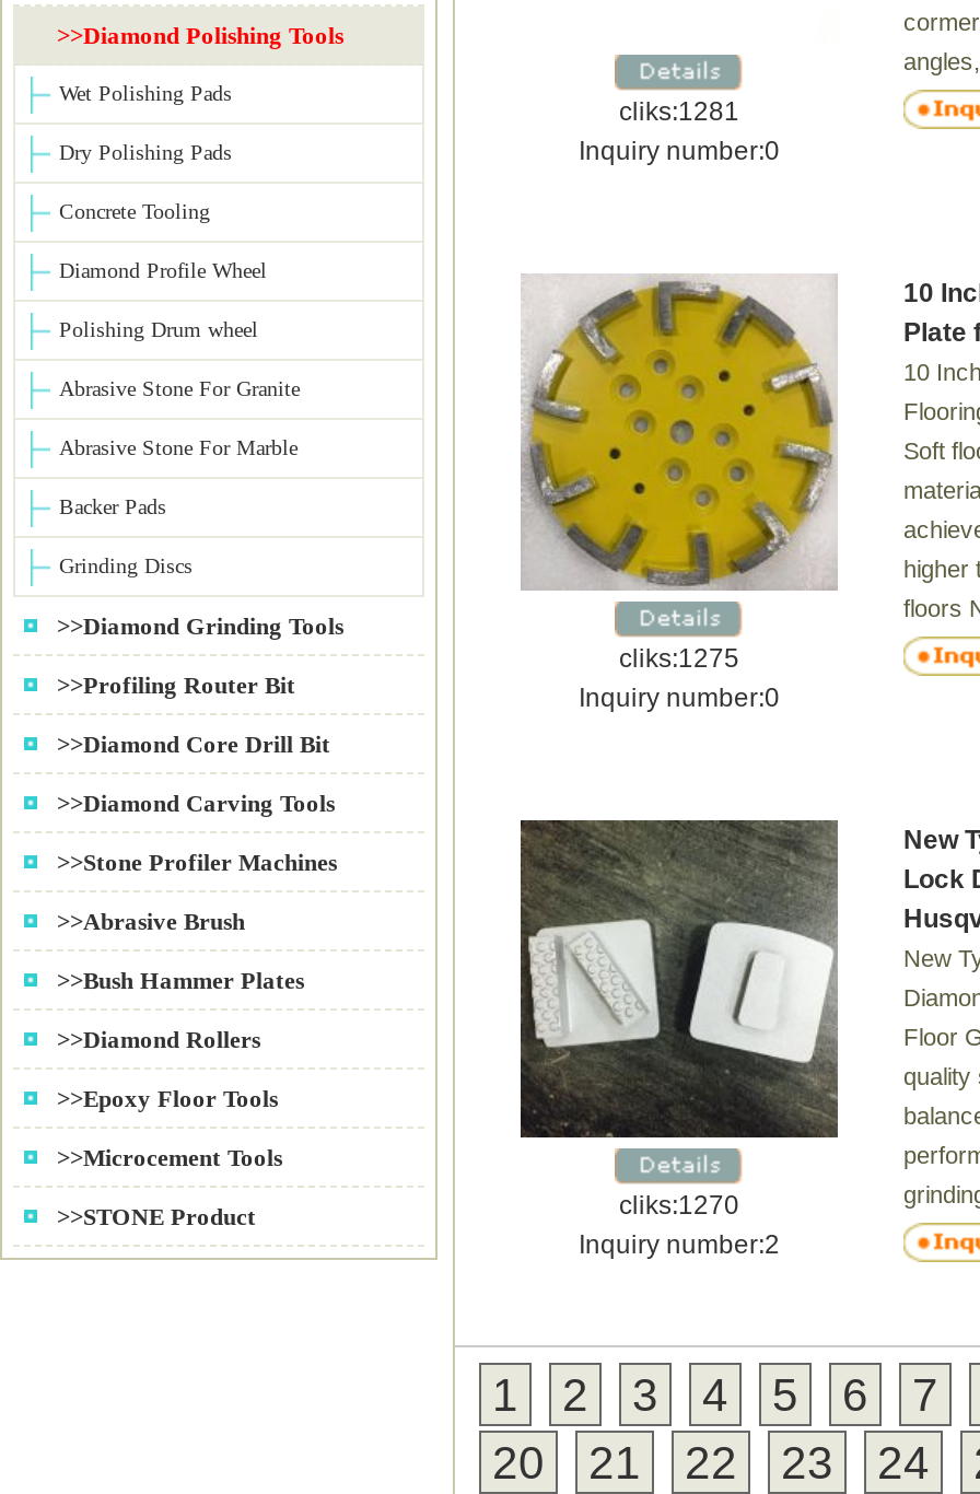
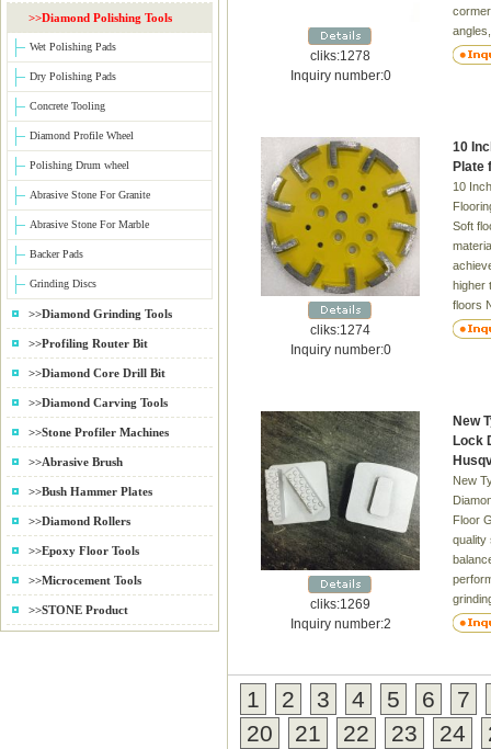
[619,96,739,127] cliks:1281 -> [310,48,370,64] cliks:1278
[619,643,739,674] cliks:1275 -> [310,322,370,338] cliks:1274
[619,1190,739,1221] cliks:1270 -> [310,597,370,612] cliks:1269

